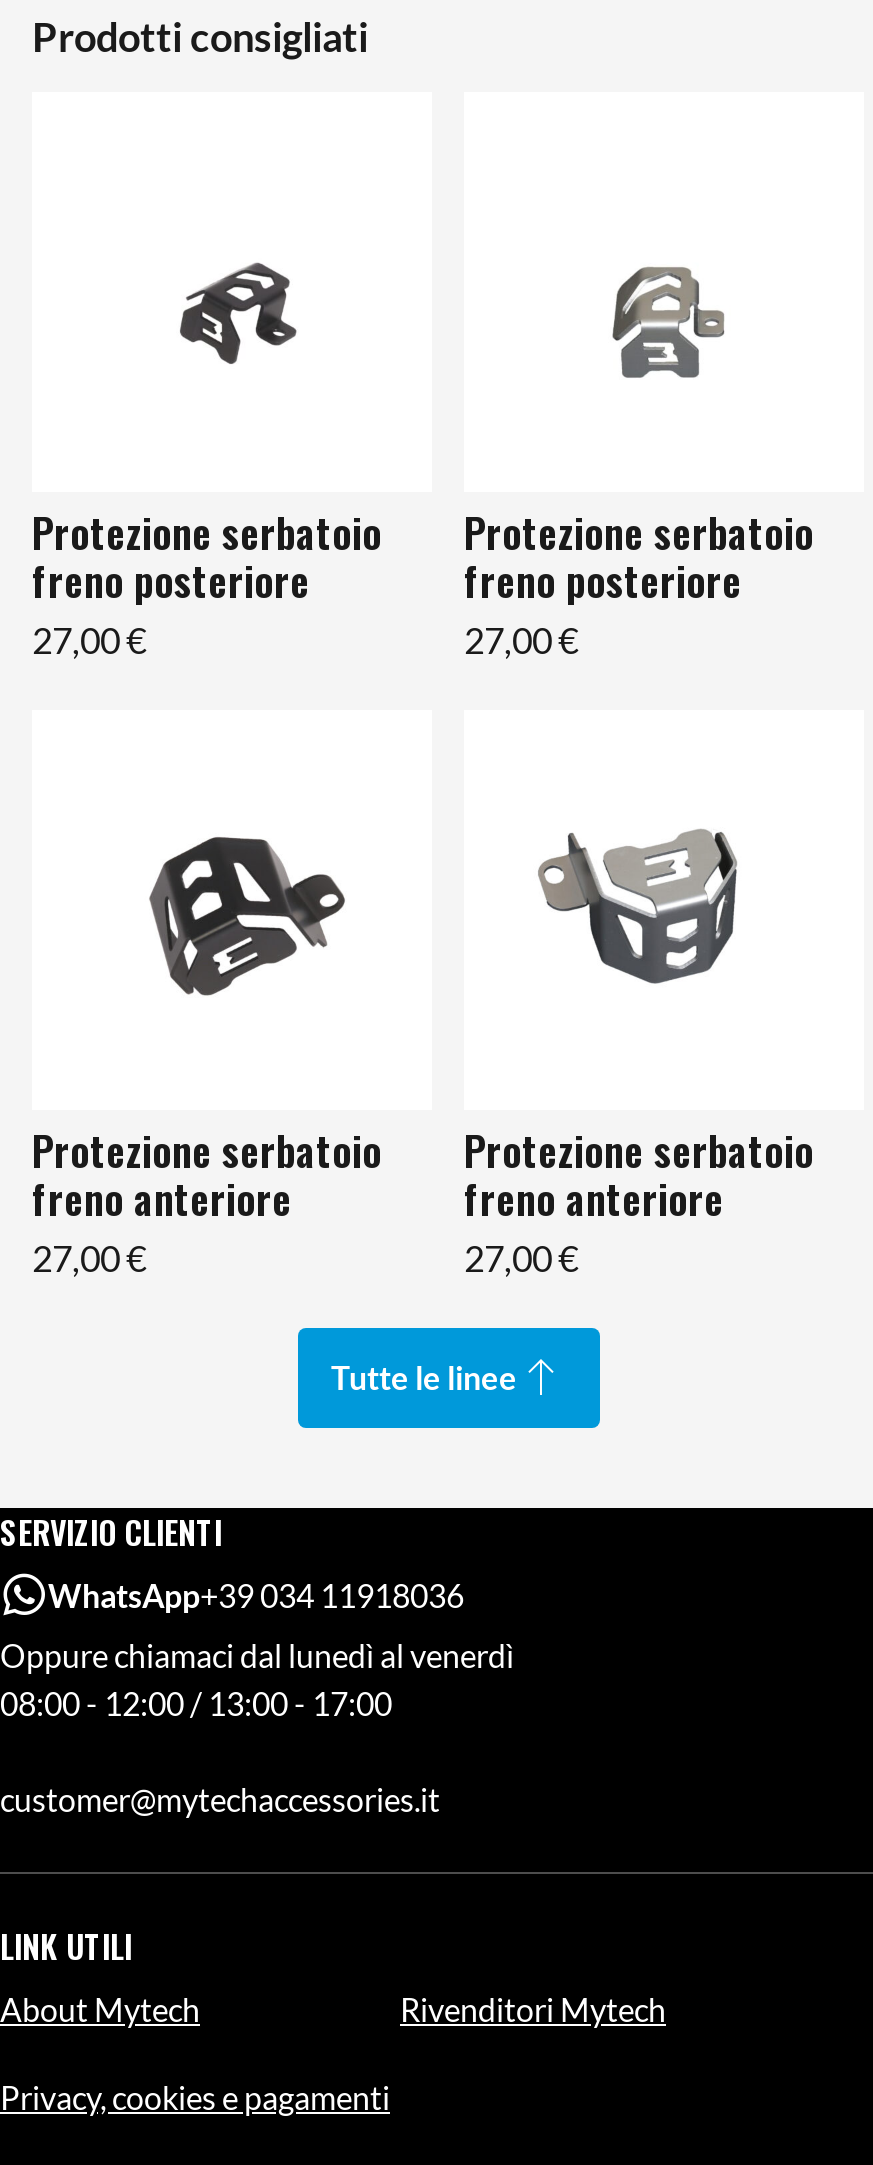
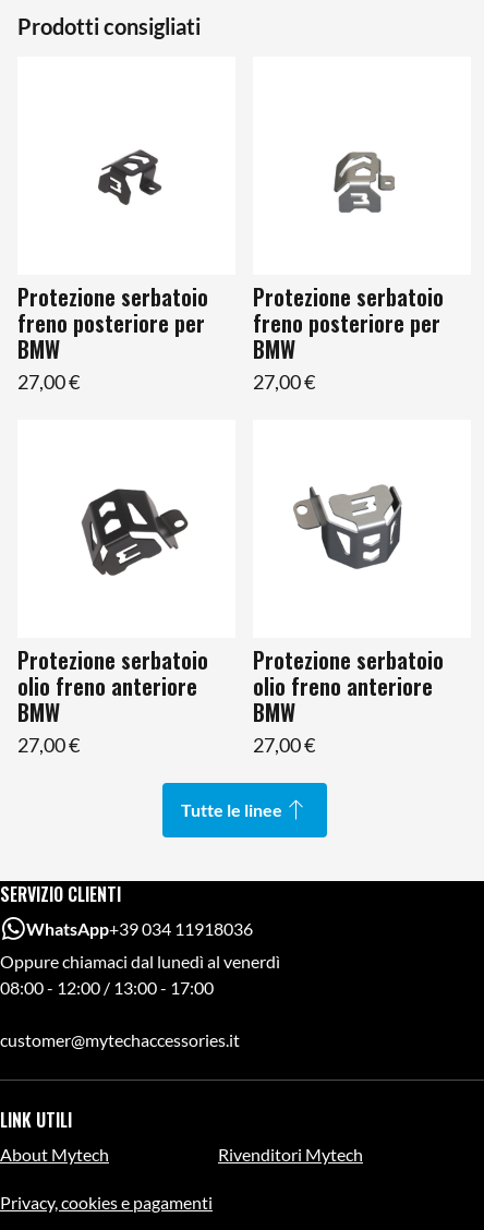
[32,550,310,610] freno posteriore -> [17,306,205,365] freno posteriore per | BMW
[464,550,742,610] freno posteriore -> [253,306,440,365] freno posteriore per | BMW
[32,1168,292,1228] freno anteriore -> [17,670,197,728] olio freno anteriore | BMW
[464,1168,724,1228] freno anteriore -> [253,670,433,728] olio freno anteriore | BMW

